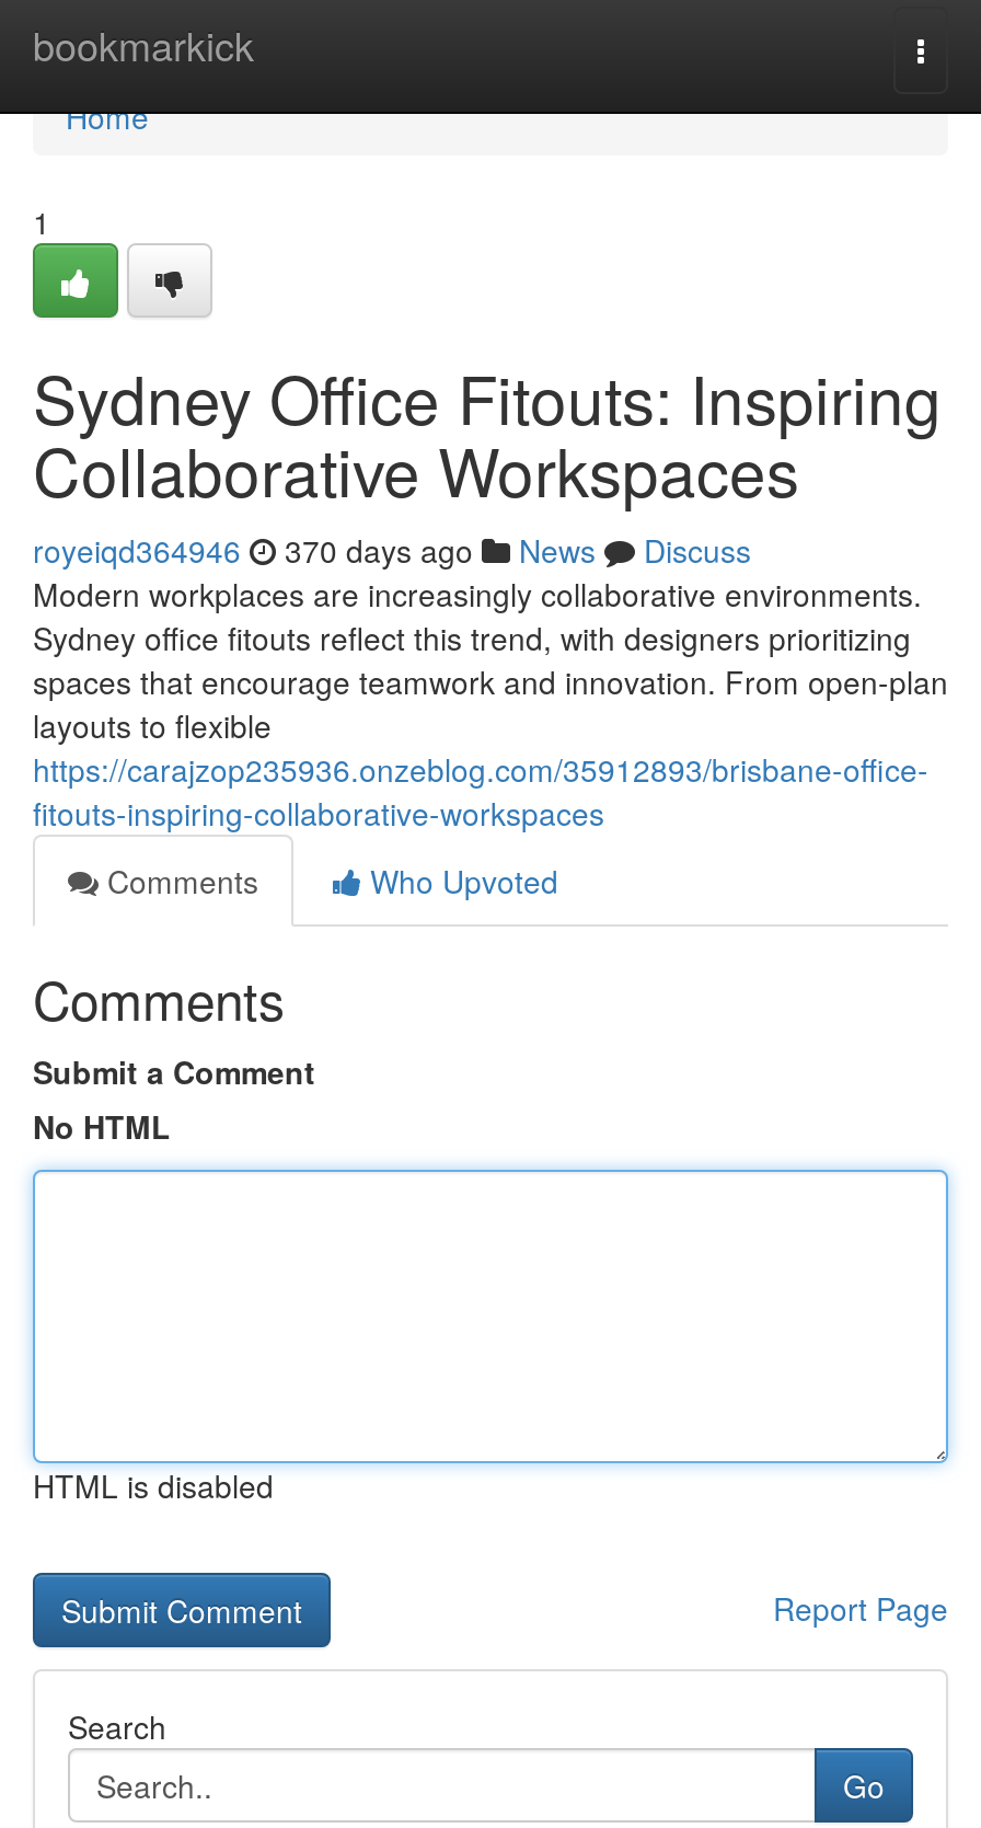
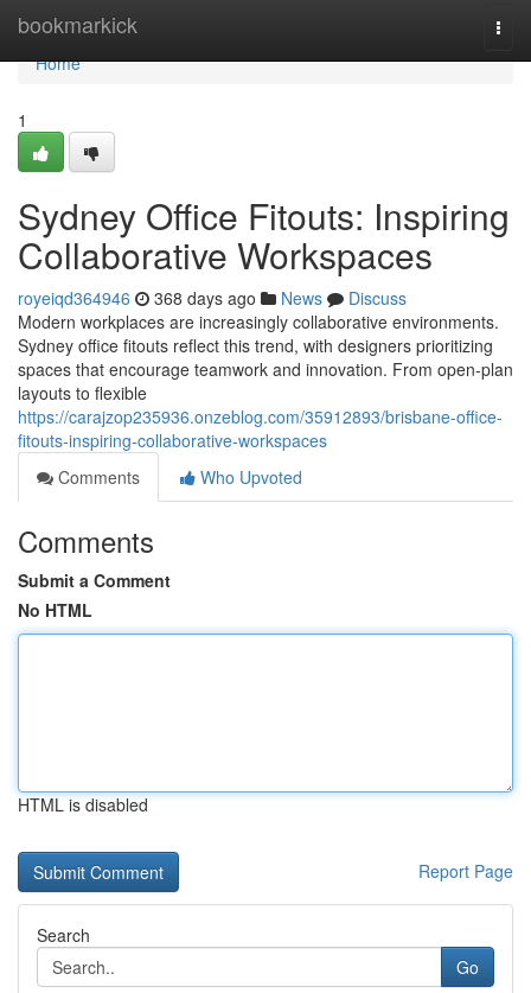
[33,528,751,572] royeiqd364946 370 days ago News Discuss -> [18,286,407,310] royeiqd364946 368 days ago News Discuss

